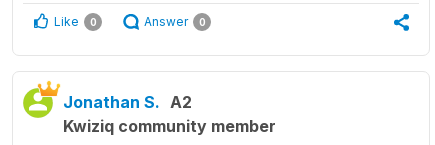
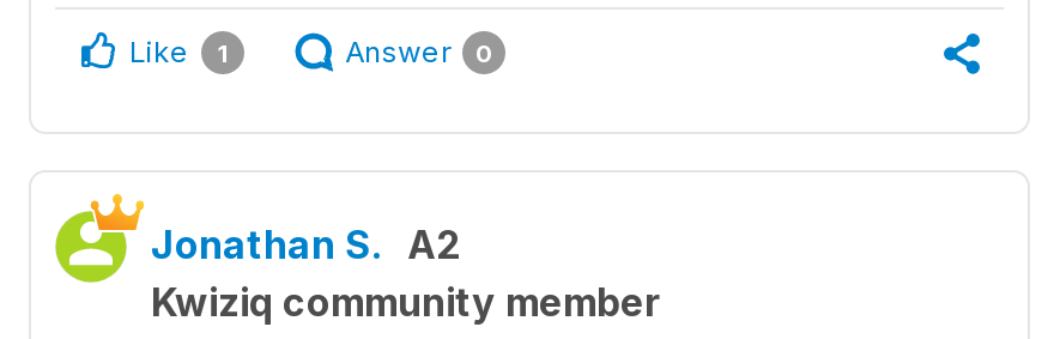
[54,14,96,29] Like 0 -> [129,34,228,69] Like 1

